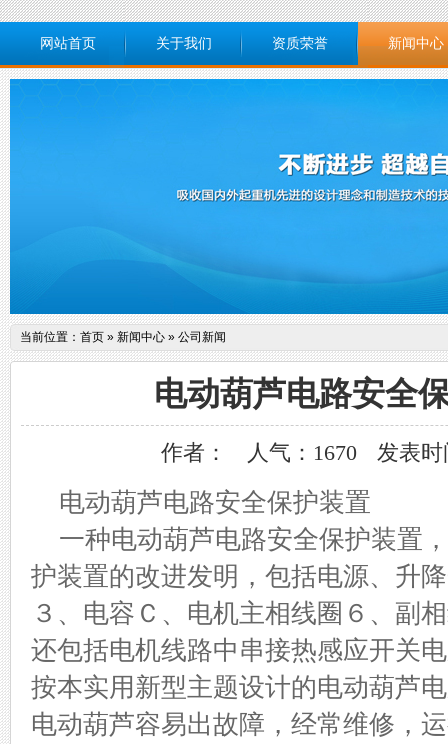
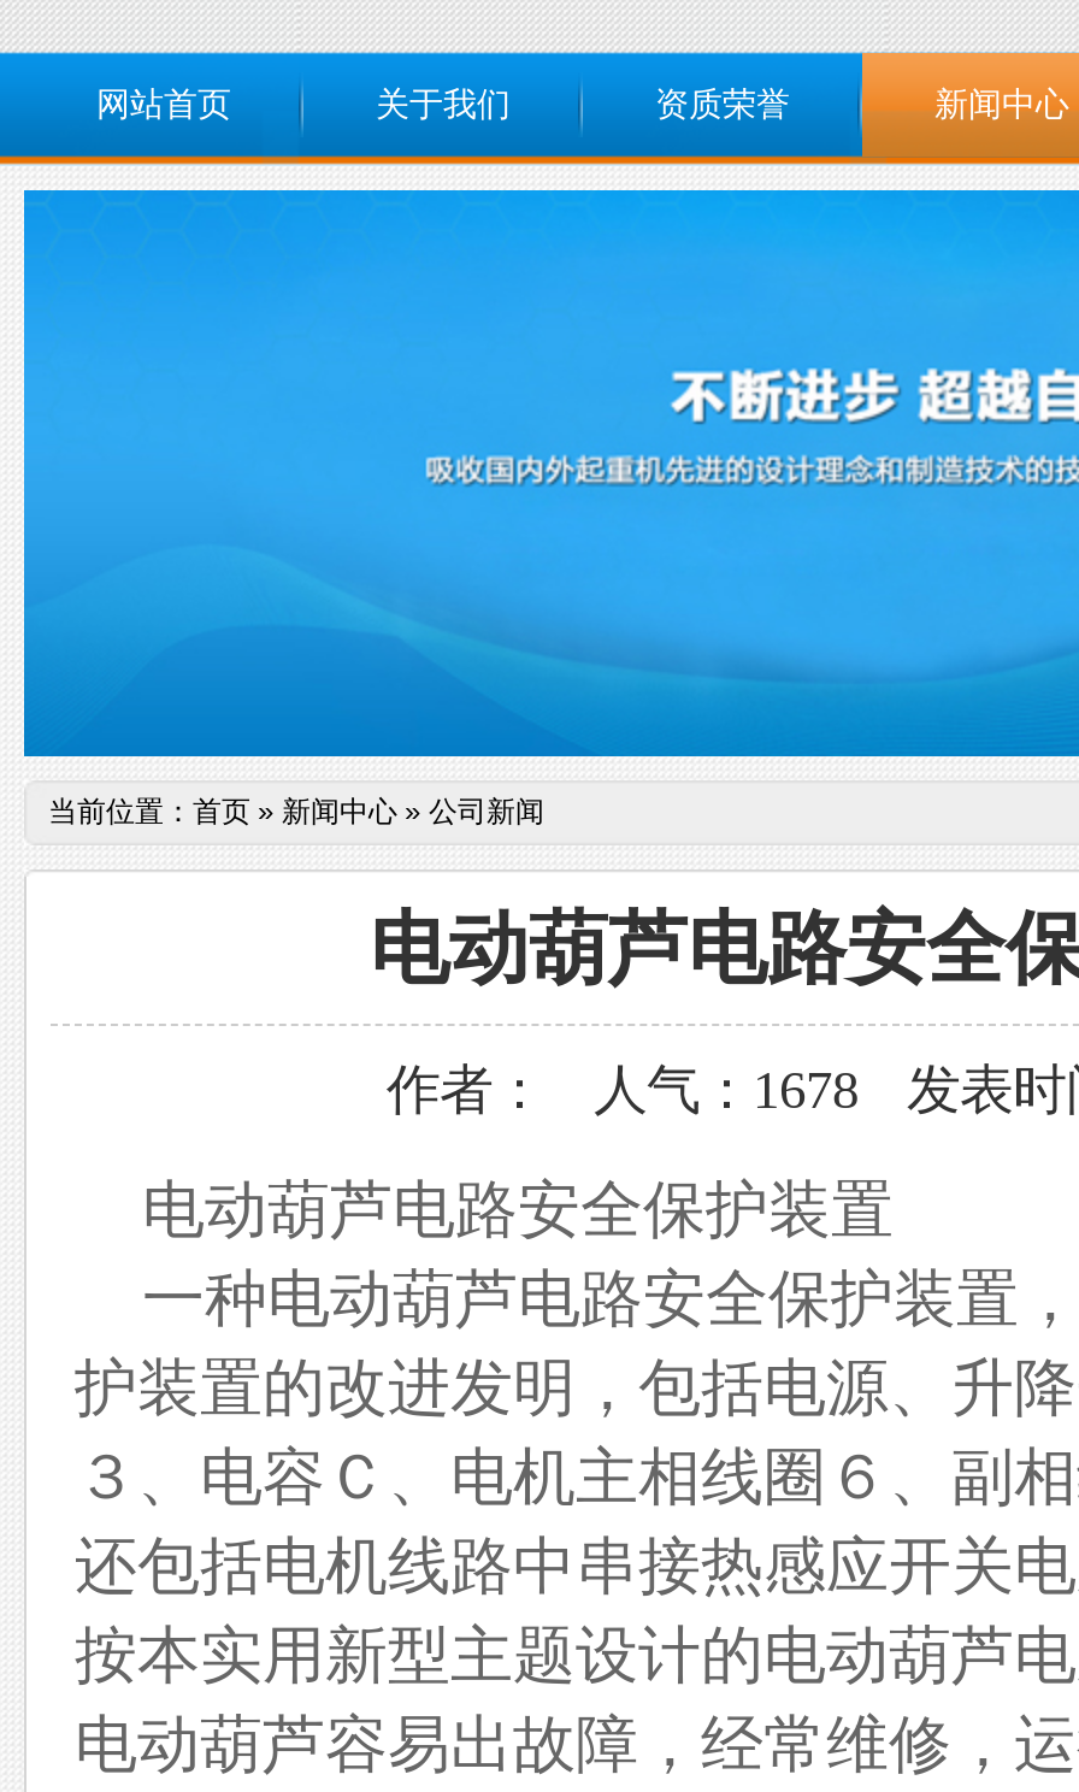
[246,440,356,465] 人气：1670 -> [594,1060,859,1120] 人气：1678

